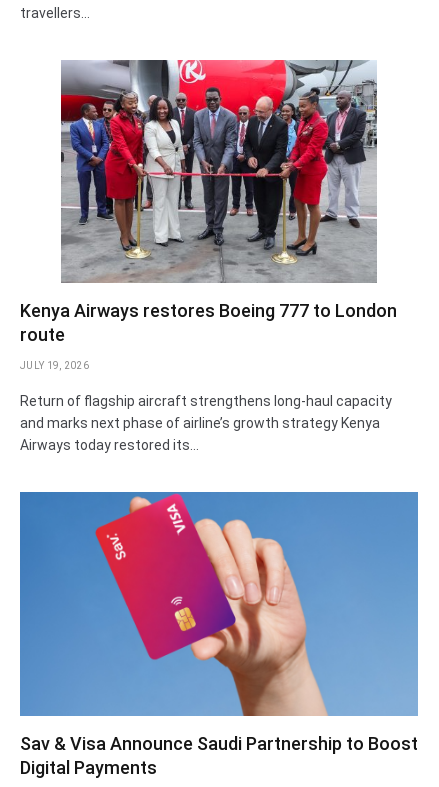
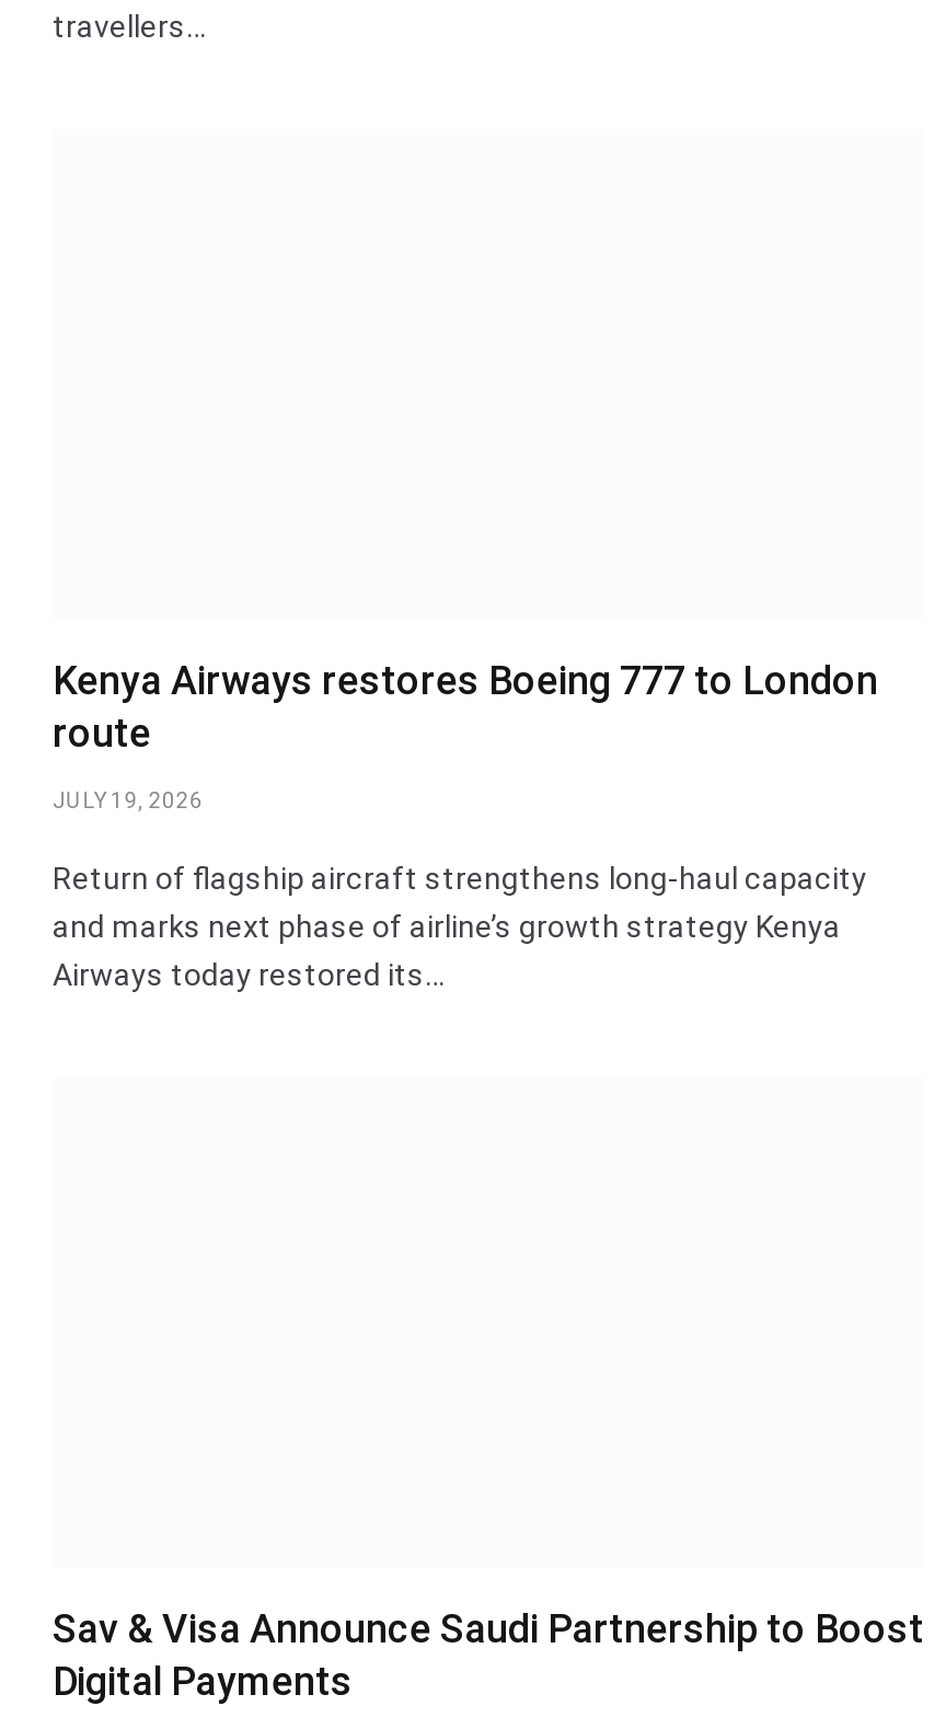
[60,59,378,284] [image] -> none
[19,491,419,717] [image] -> none

